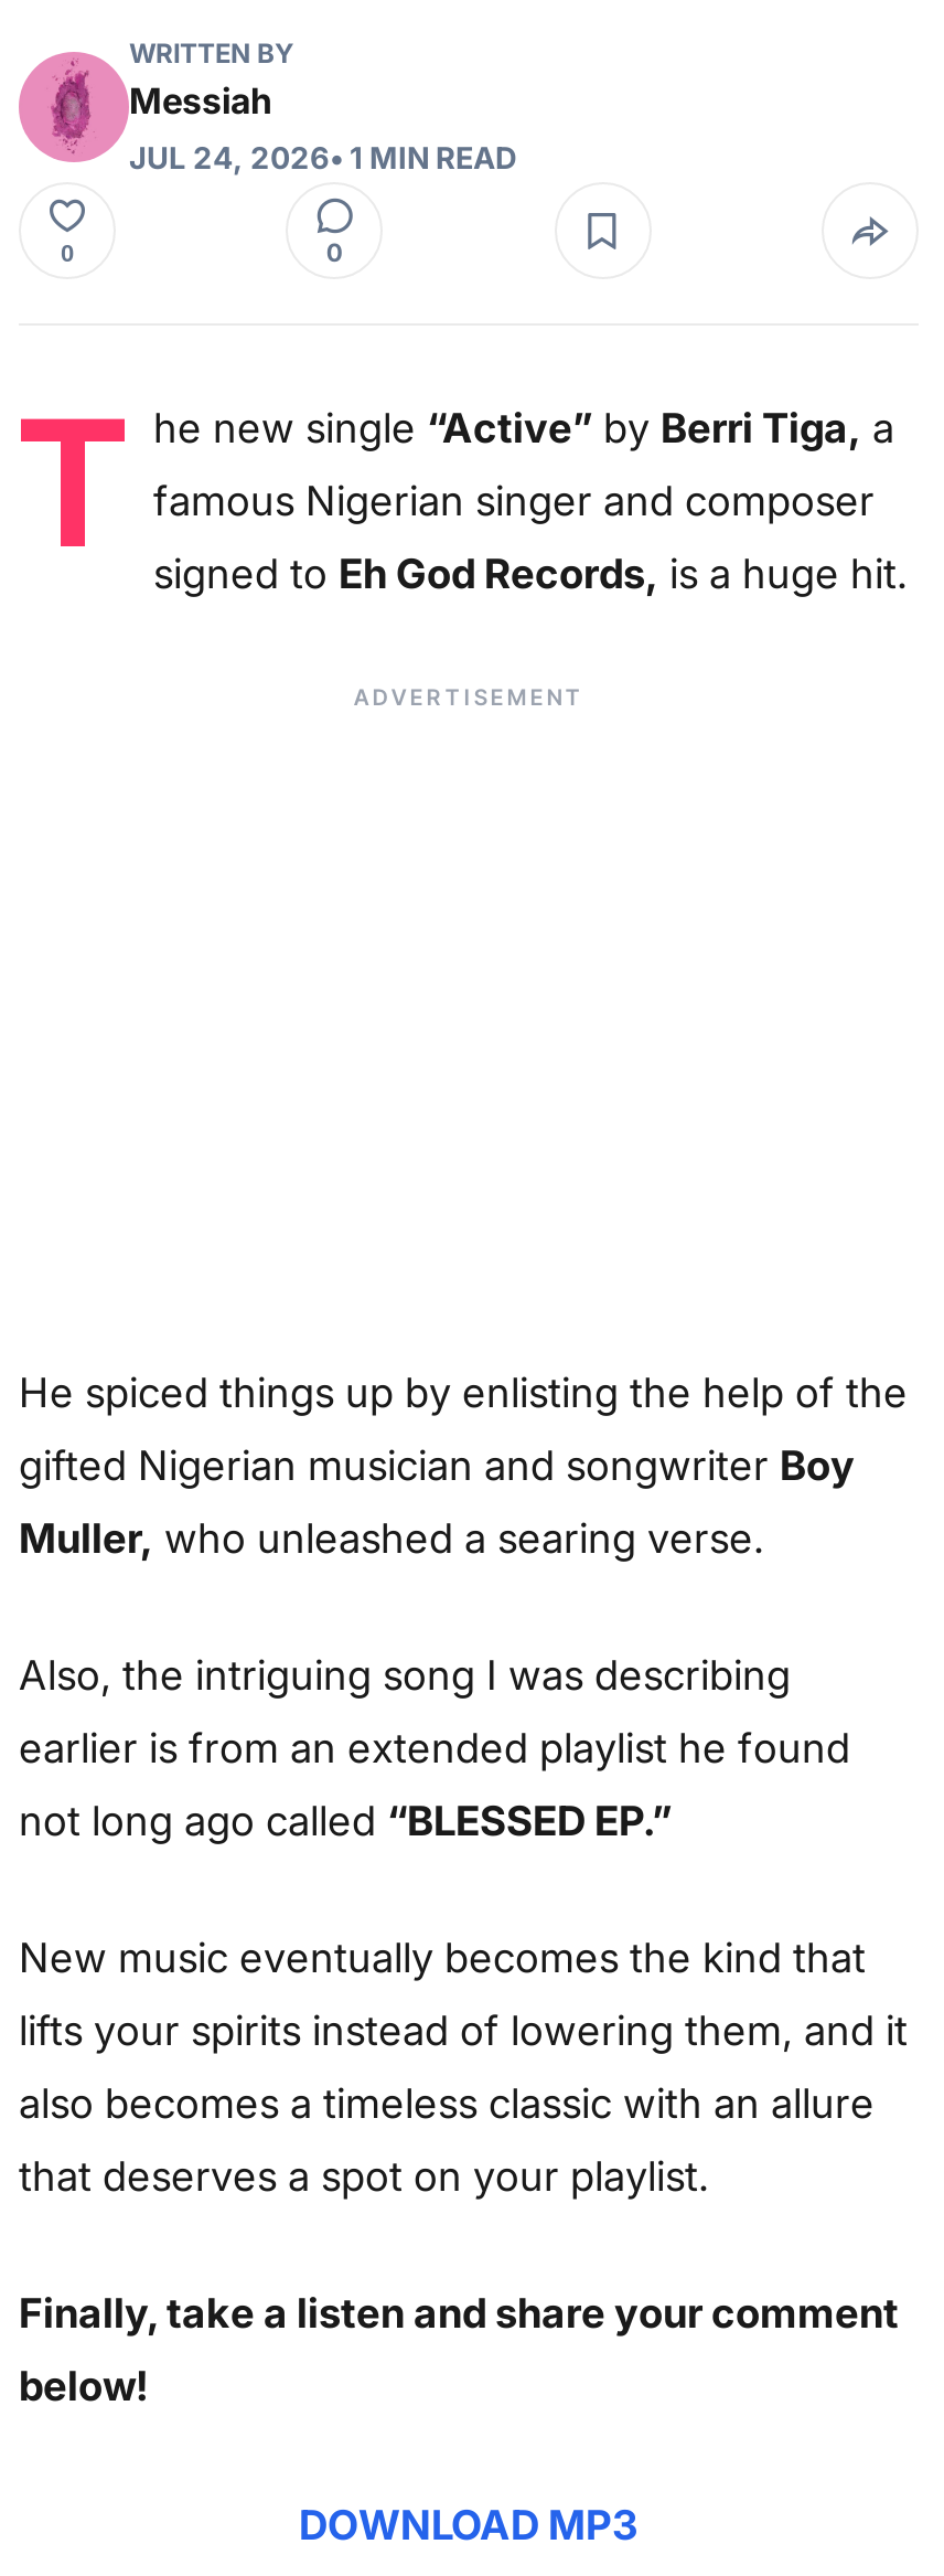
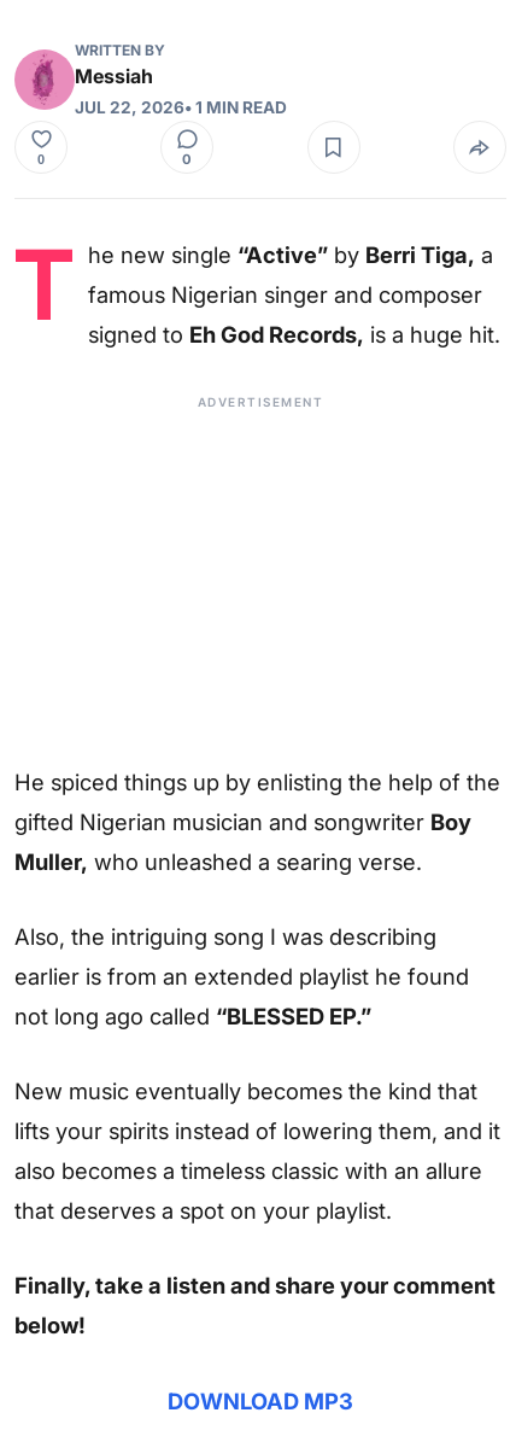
[129,141,517,176] JUL 24, 2026• 1 MIN READ -> [75,98,287,117] JUL 22, 2026• 1 MIN READ

